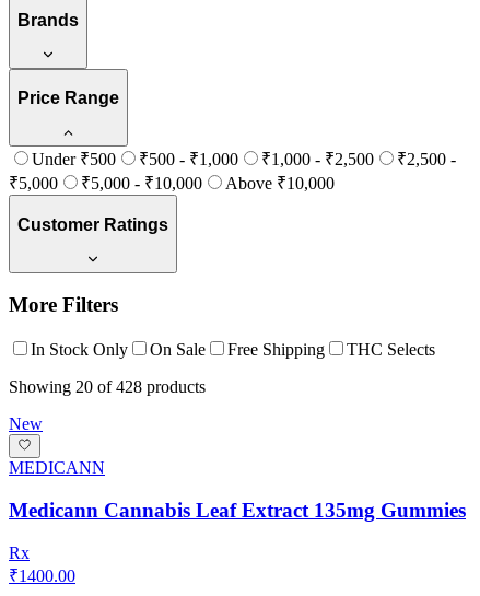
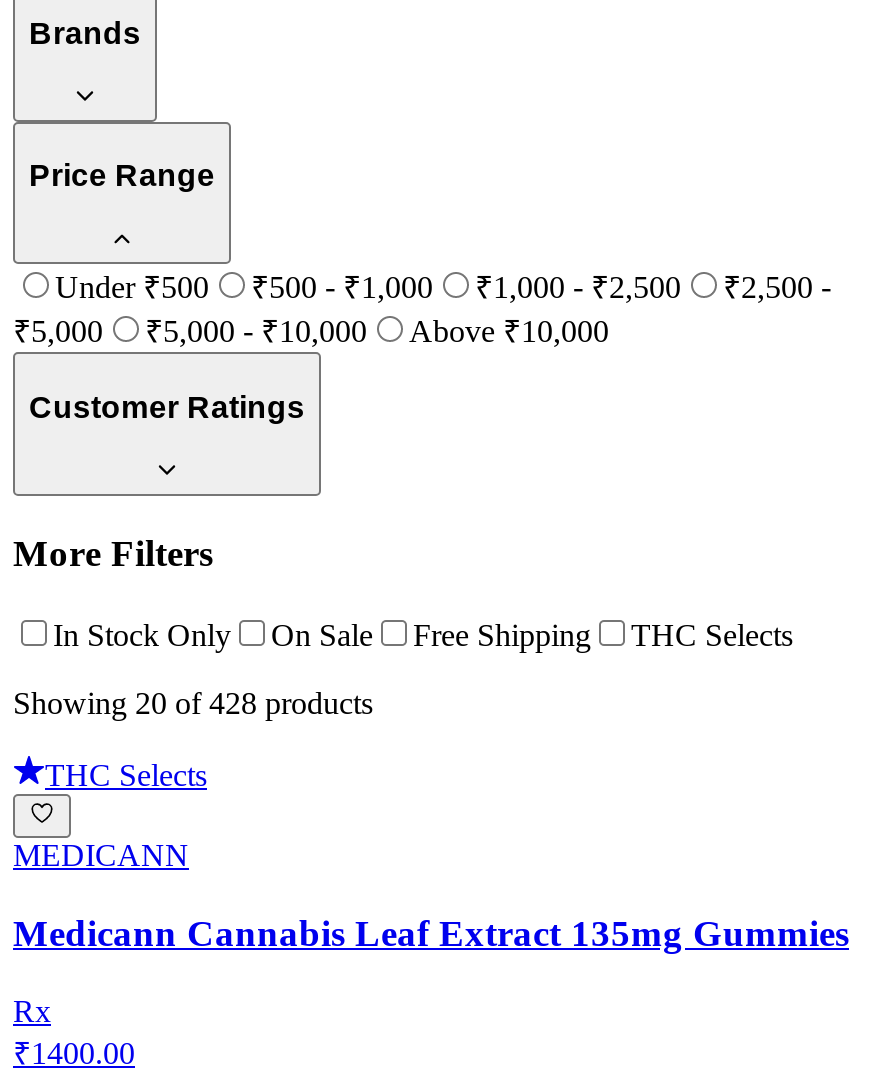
[9,414,43,433] New -> [45,758,207,792] THC Selects

